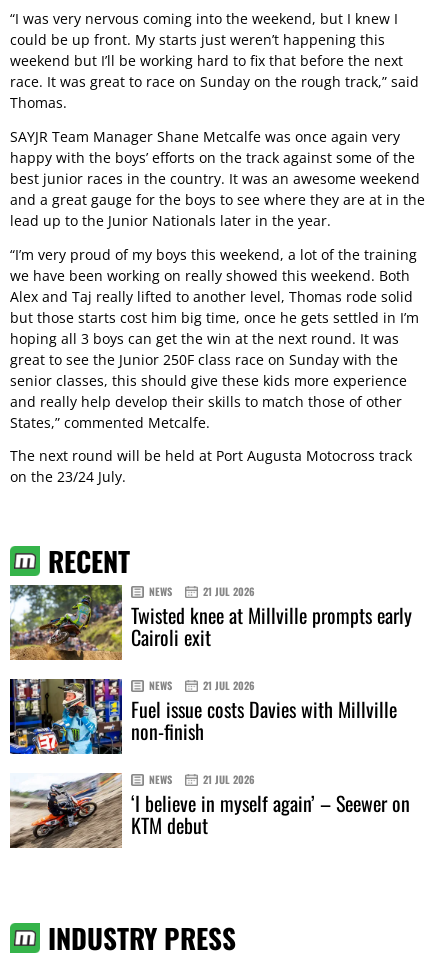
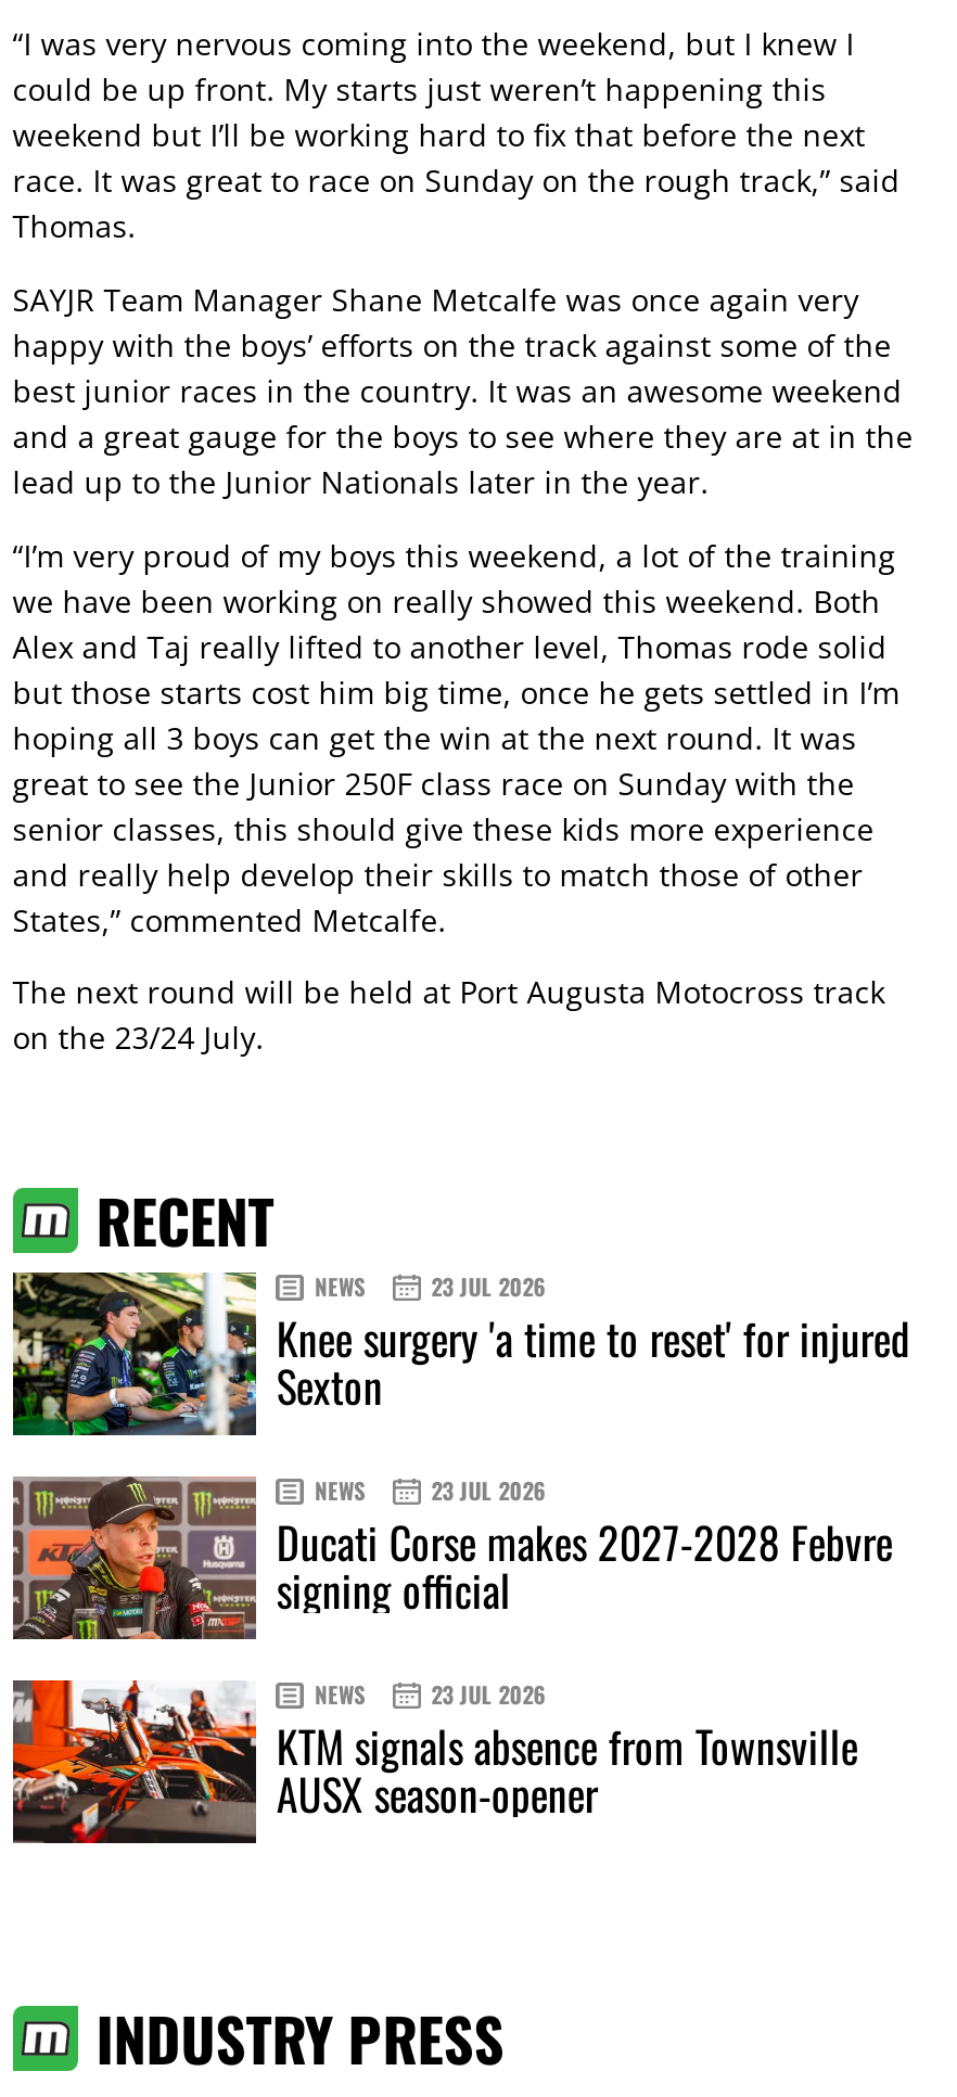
[9,584,412,661] [image] | 21 JUL 2026 | Twisted knee at Millville prompts early | Cairoli exit -> [11,1270,910,1437] [image] | 23 JUL 2026 | Knee surgery 'a time to reset' for injured | Sexton
[9,678,397,755] [image] | 21 JUL 2026 | Fuel issue costs Davies with Millville | non-finish -> [11,1475,893,1641] [image] | 23 JUL 2026 | Ducati Corse makes 2027-2028 Febvre | signing official
[9,772,410,849] [image] | 21 JUL 2026 | ‘I believe in myself again’ – Seewer on | KTM debut -> [11,1678,858,1845] [image] | 23 JUL 2026 | KTM signals absence from Townsville | AUSX season-opener

